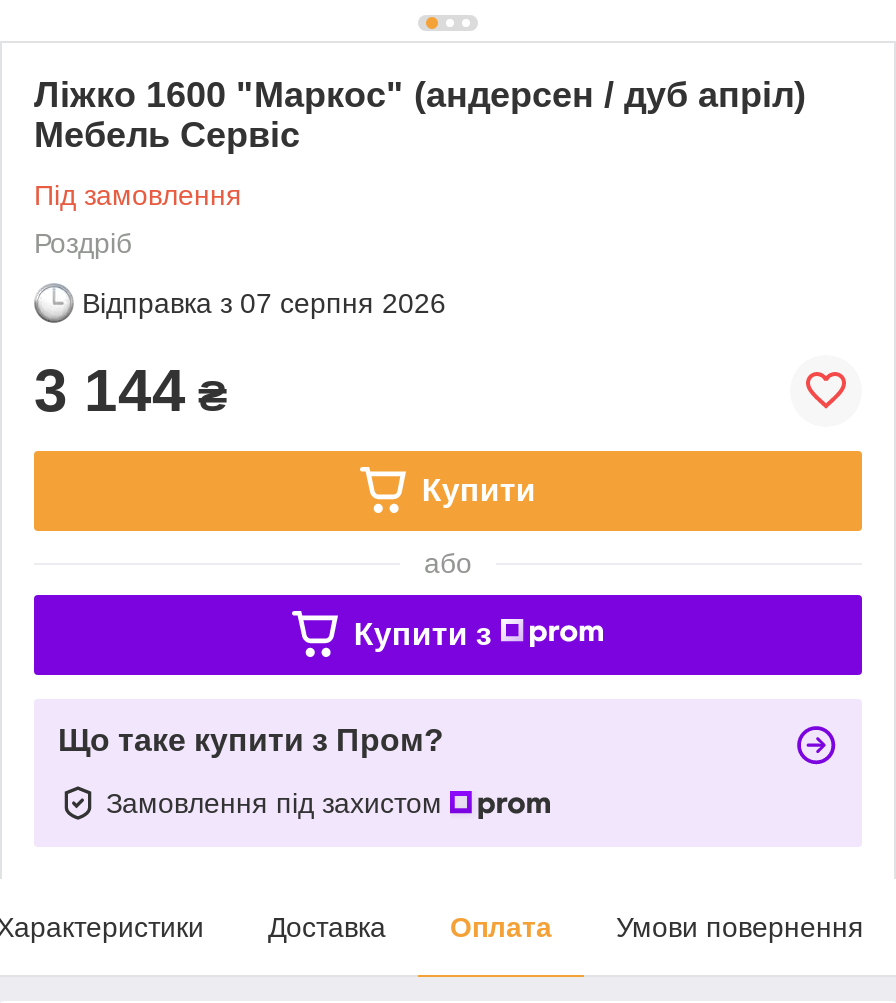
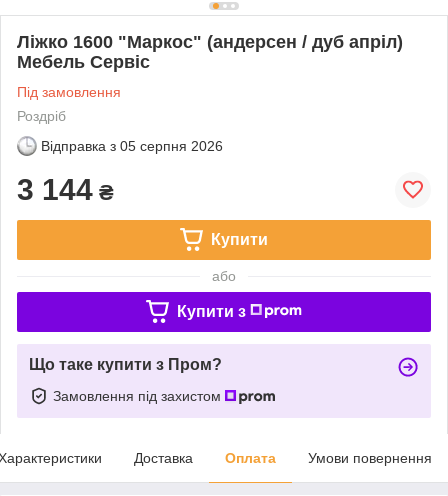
[82,287,446,319] Відправка з 07 серпня 2026 -> [41,138,223,154] Відправка з 05 серпня 2026

